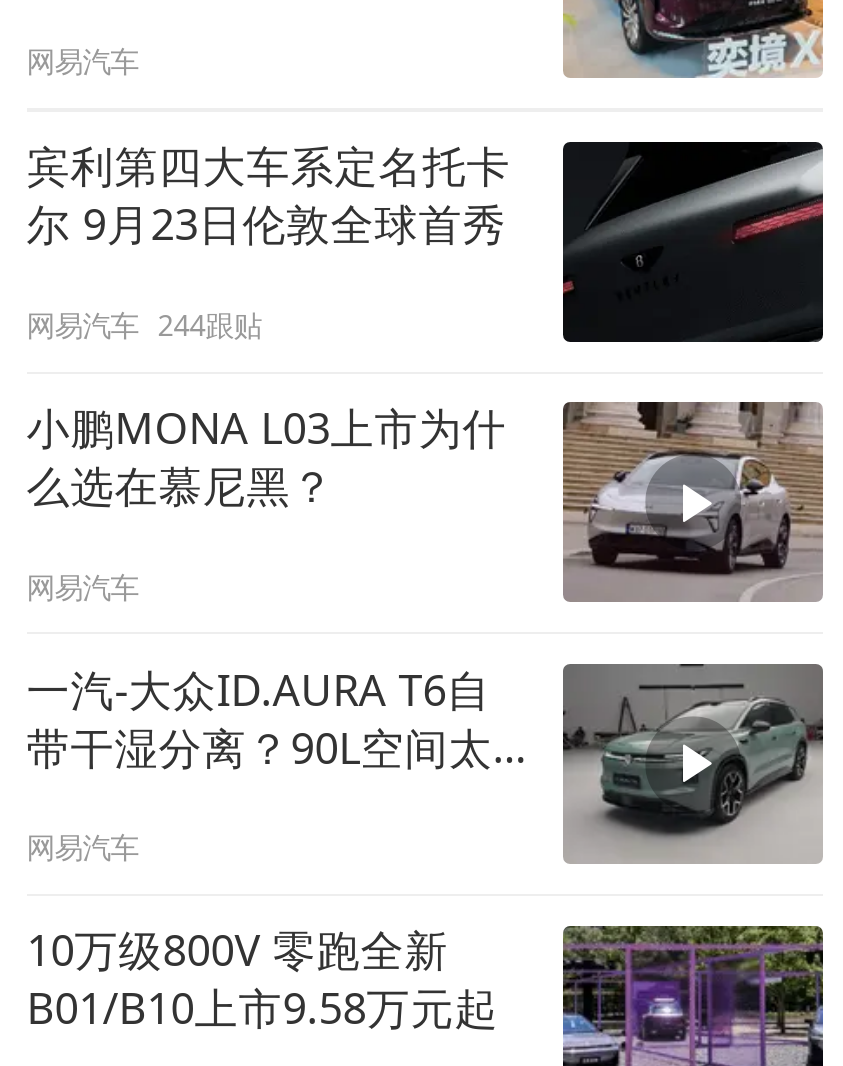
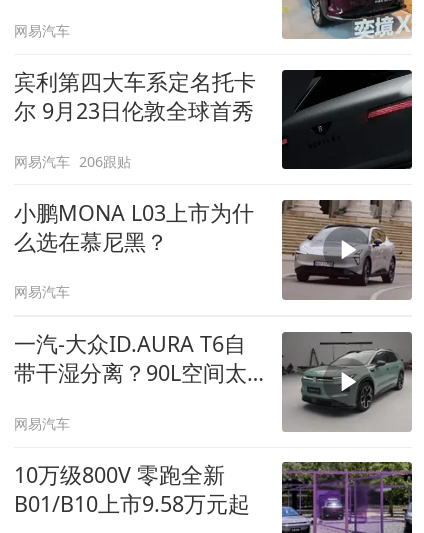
[26,305,262,343] 网易汽车 244跟贴 -> [14,152,131,171] 网易汽车 206跟贴

